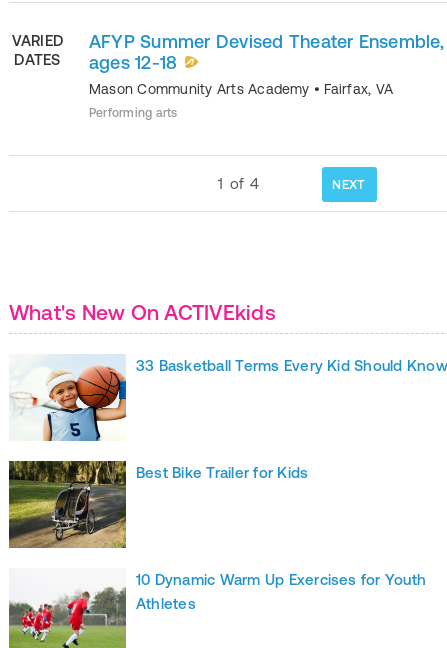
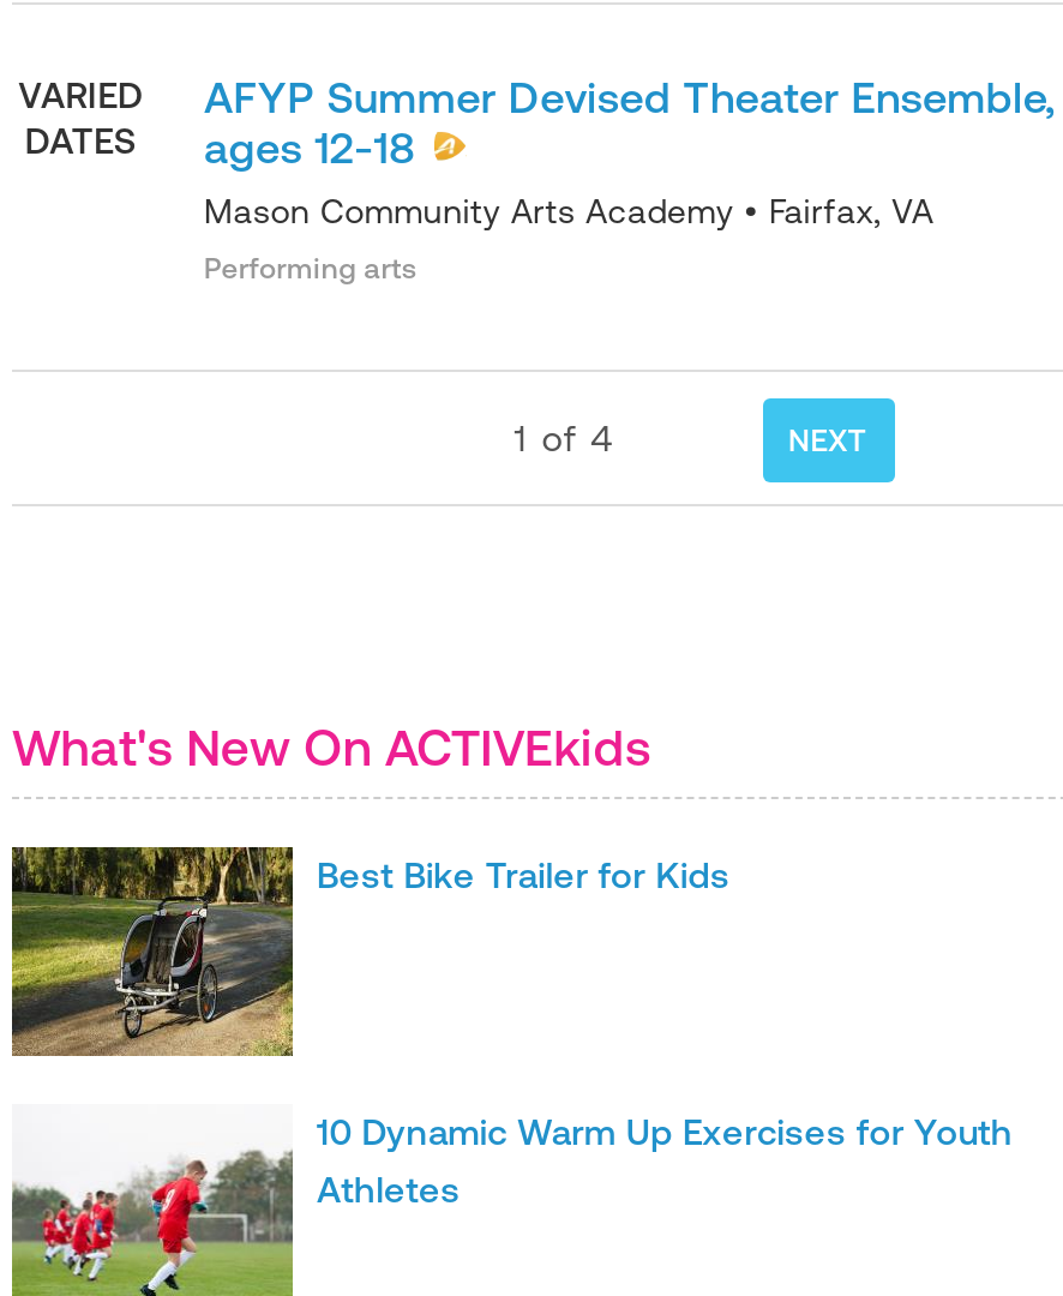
[9,354,447,442] [image] | 33 Basketball Terms Every Kid Should Know -> none

